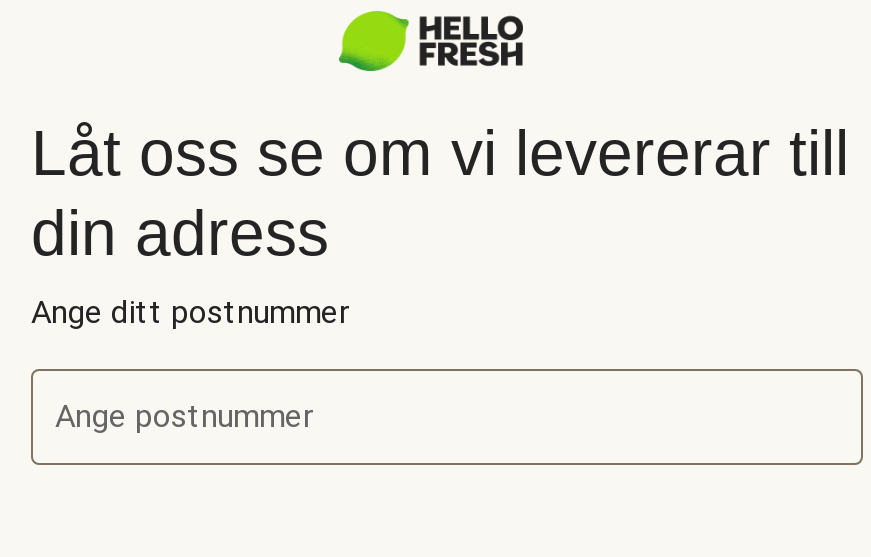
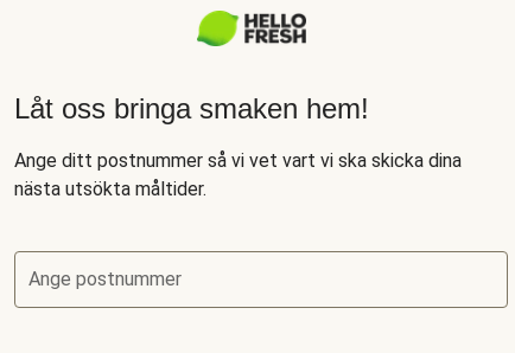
[31,117,849,331] Låt oss se om vi levererar till | din adress | Ange ditt postnummer -> [14,92,462,200] Låt oss bringa smaken hem! | Ange ditt postnummer så vi vet vart vi ska skicka dina | nästa utsökta måltider.

